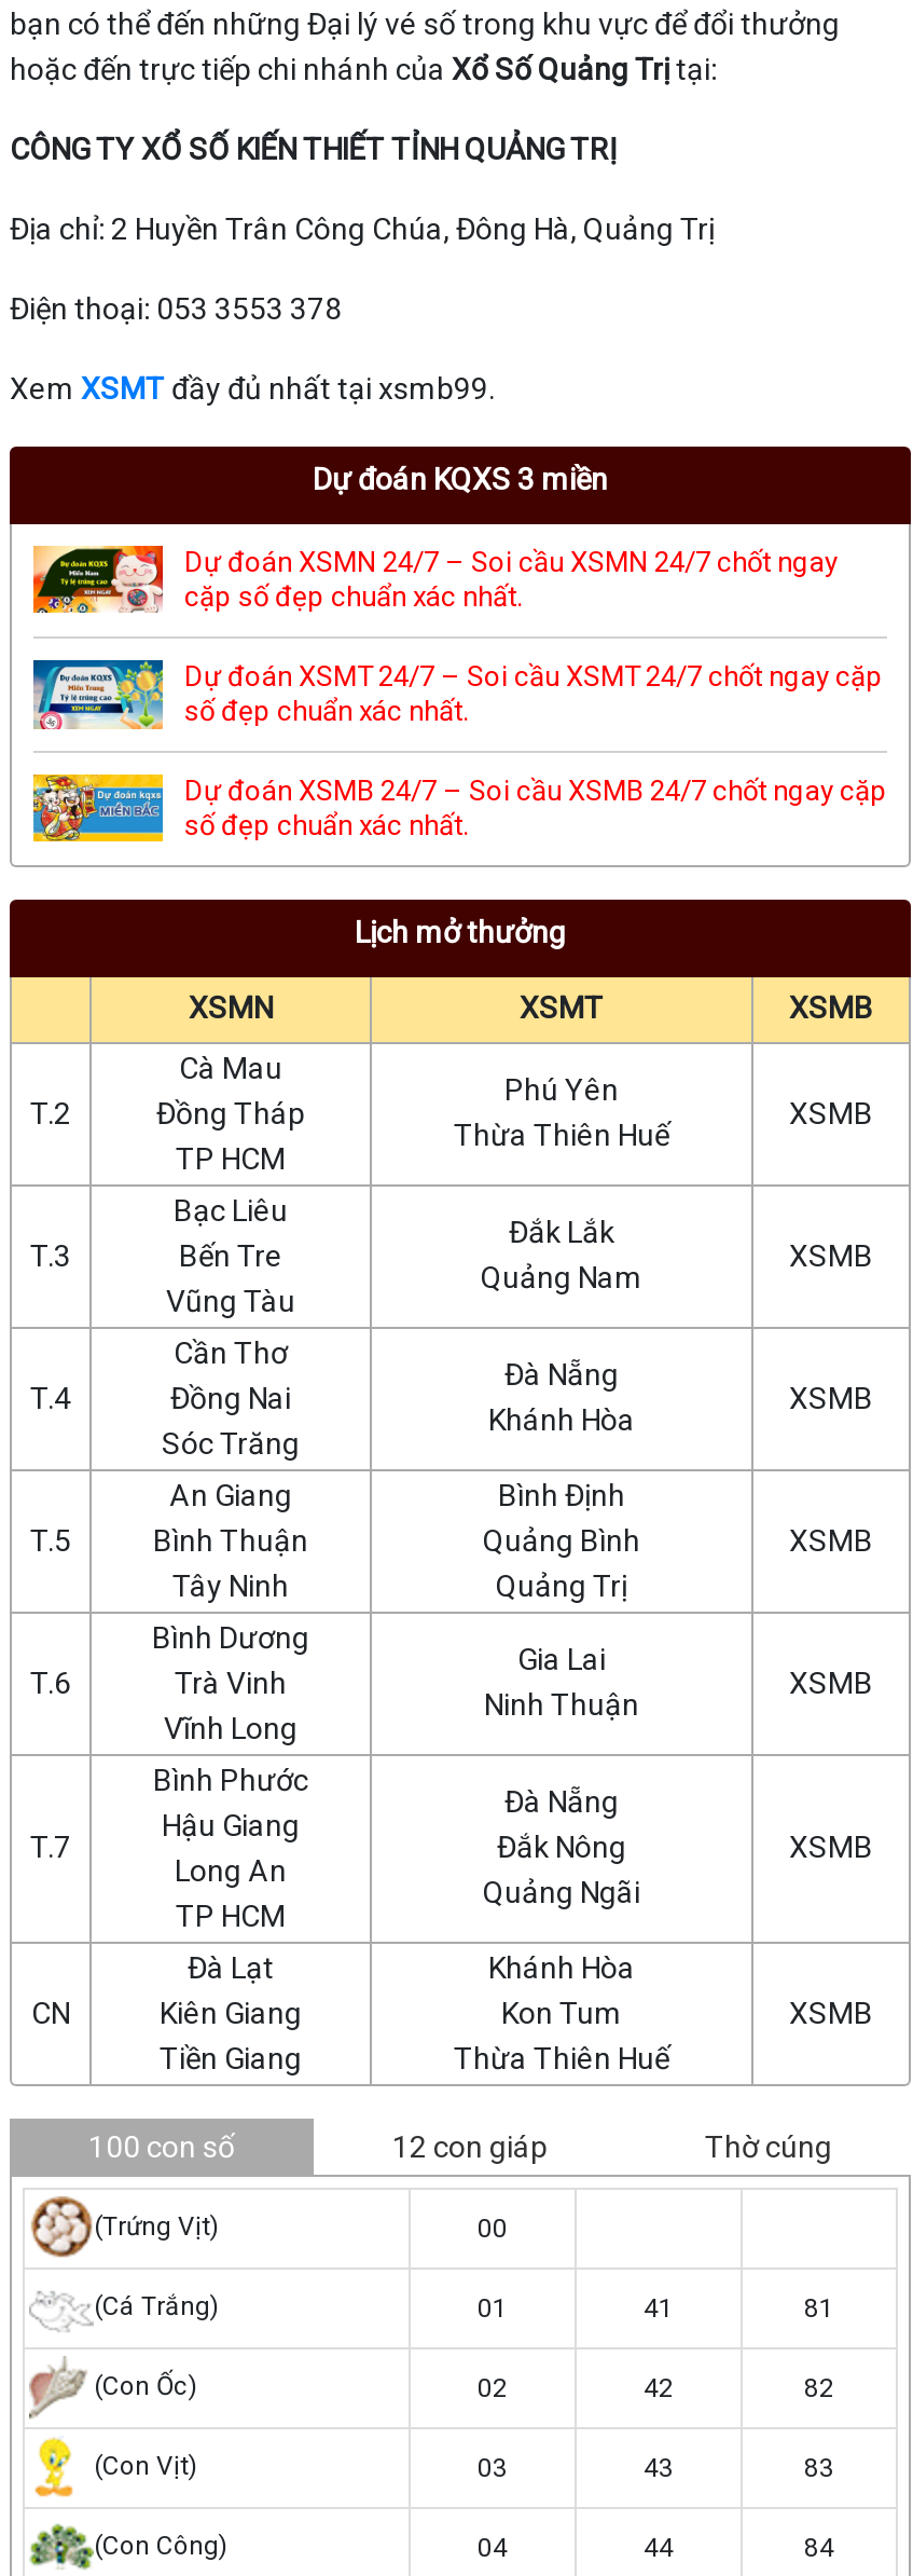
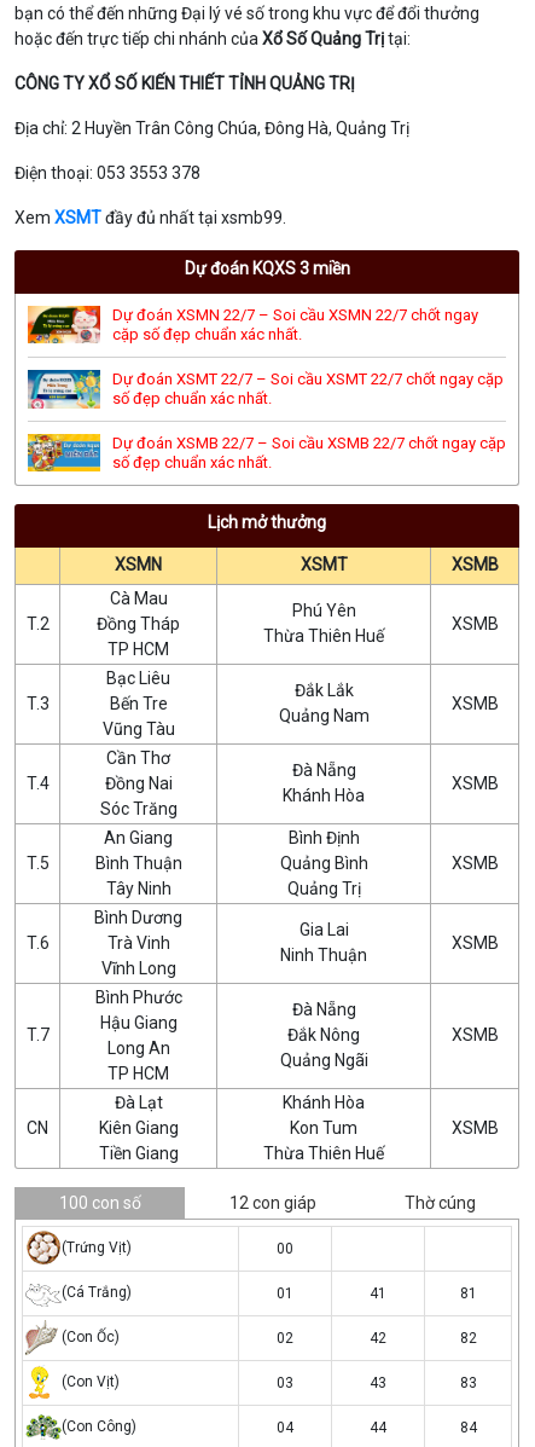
[184,546,838,578] Dự đoán XSMN 24/7 – Soi cầu XSMN 24/7 chốt ngay -> [112,306,478,324] Dự đoán XSMN 22/7 – Soi cầu XSMN 22/7 chốt ngay
[184,660,883,693] Dự đoán XSMT 24/7 – Soi cầu XSMT 24/7 chốt ngay cặp -> [112,370,504,388] Dự đoán XSMT 22/7 – Soi cầu XSMT 22/7 chốt ngay cặp
[184,775,887,807] Dự đoán XSMB 24/7 – Soi cầu XSMB 24/7 chốt ngay cặp -> [112,434,506,452] Dự đoán XSMB 22/7 – Soi cầu XSMB 22/7 chốt ngay cặp

